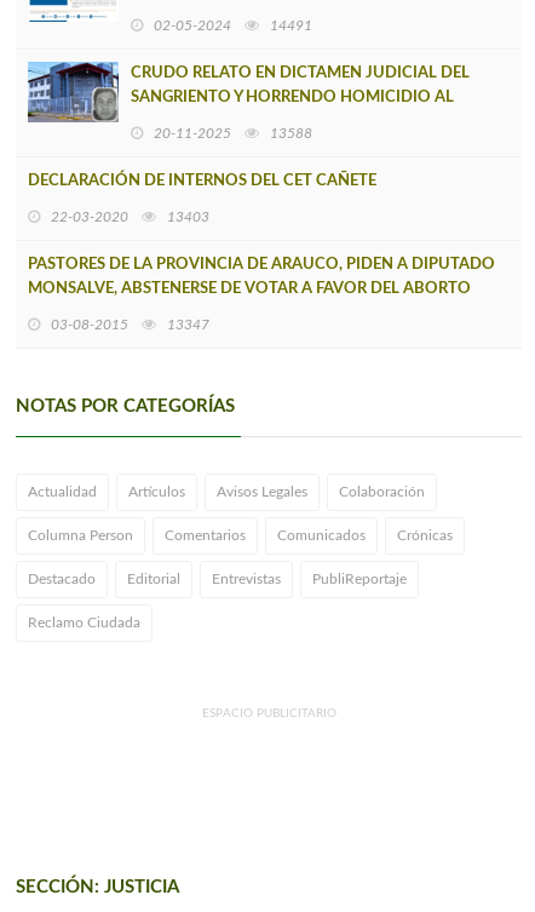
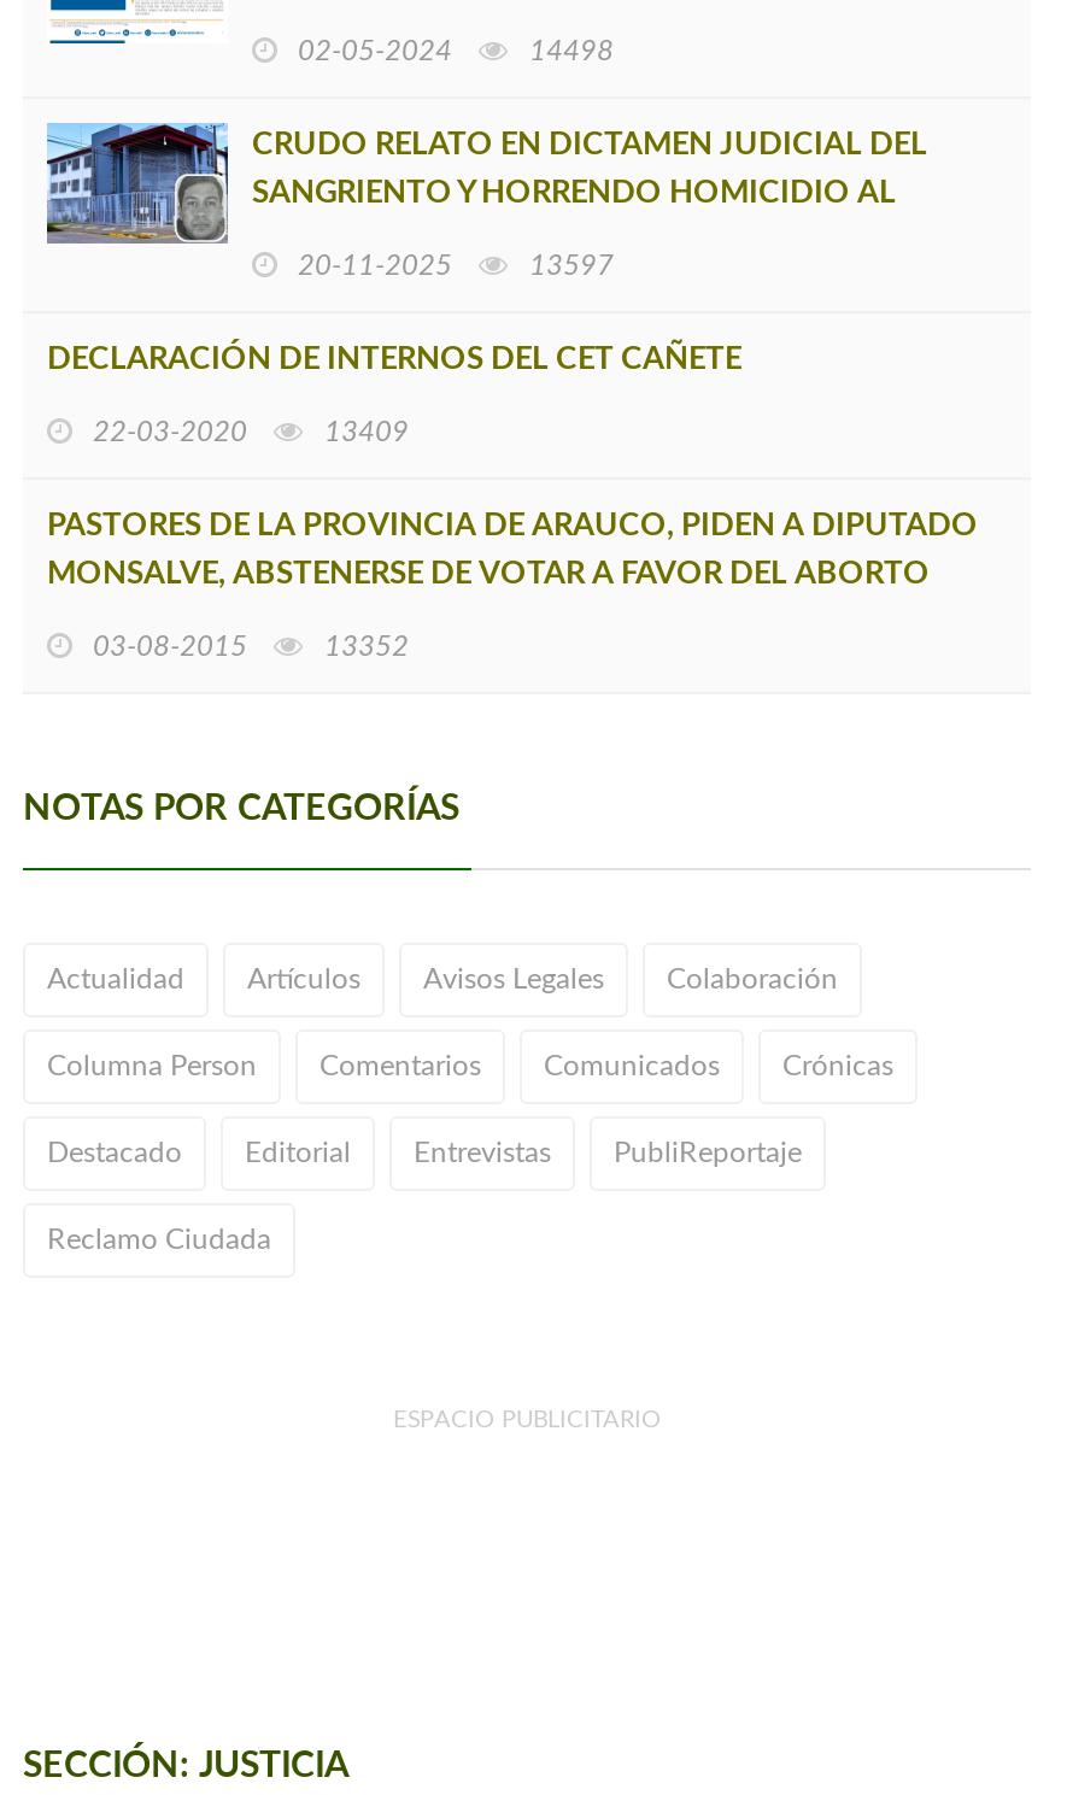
[270,18,312,32] 14491 -> [529,35,614,64] 14498
[270,125,312,140] 13588 -> [529,250,614,279] 13597
[167,209,209,224] 13403 -> [324,416,409,445] 13409
[167,317,209,331] 13347 -> [324,631,409,660] 13352

